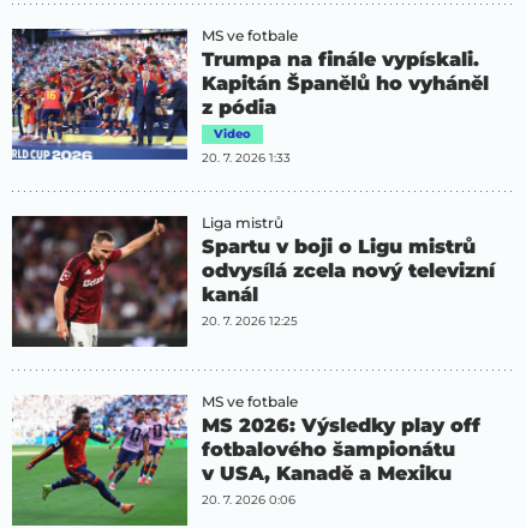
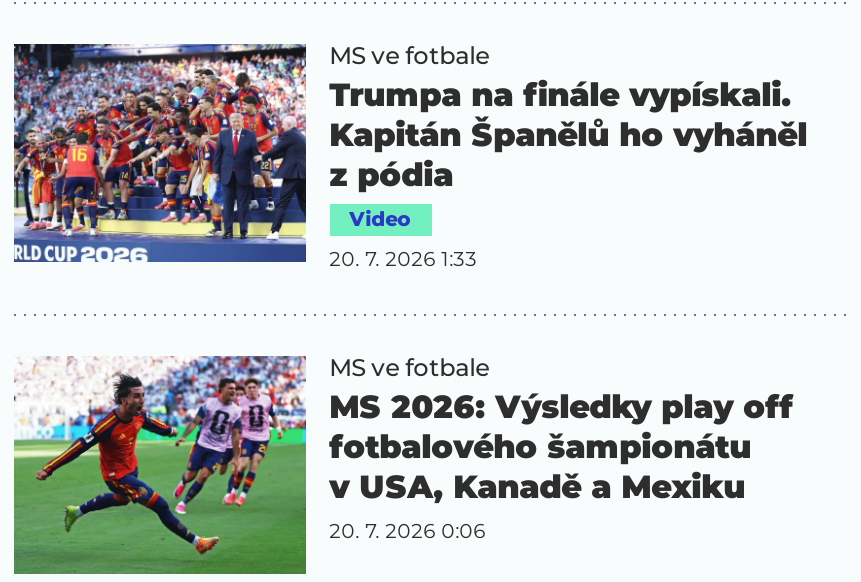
[11,213,494,348] [image] | Liga mistrů | Spartu v boji o Ligu mistrů | odvysílá zcela nový televizní | kanál | 20. 7. 2026 12:25 -> none

